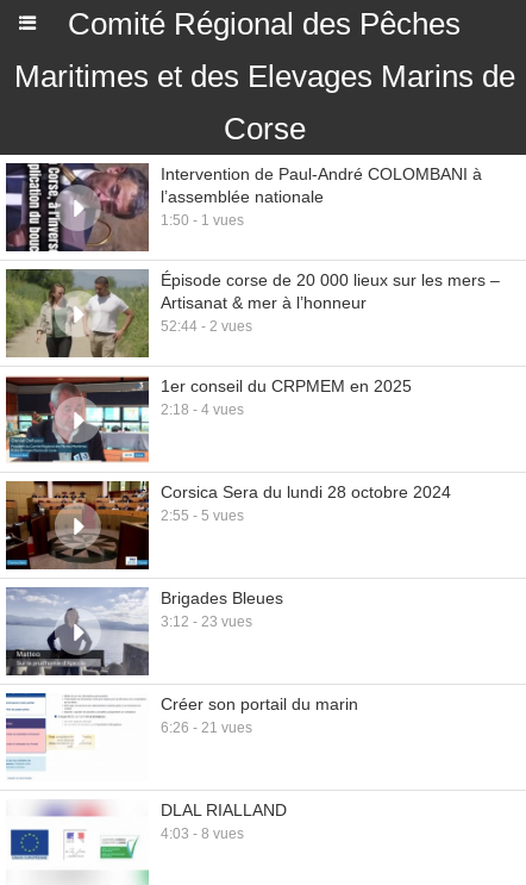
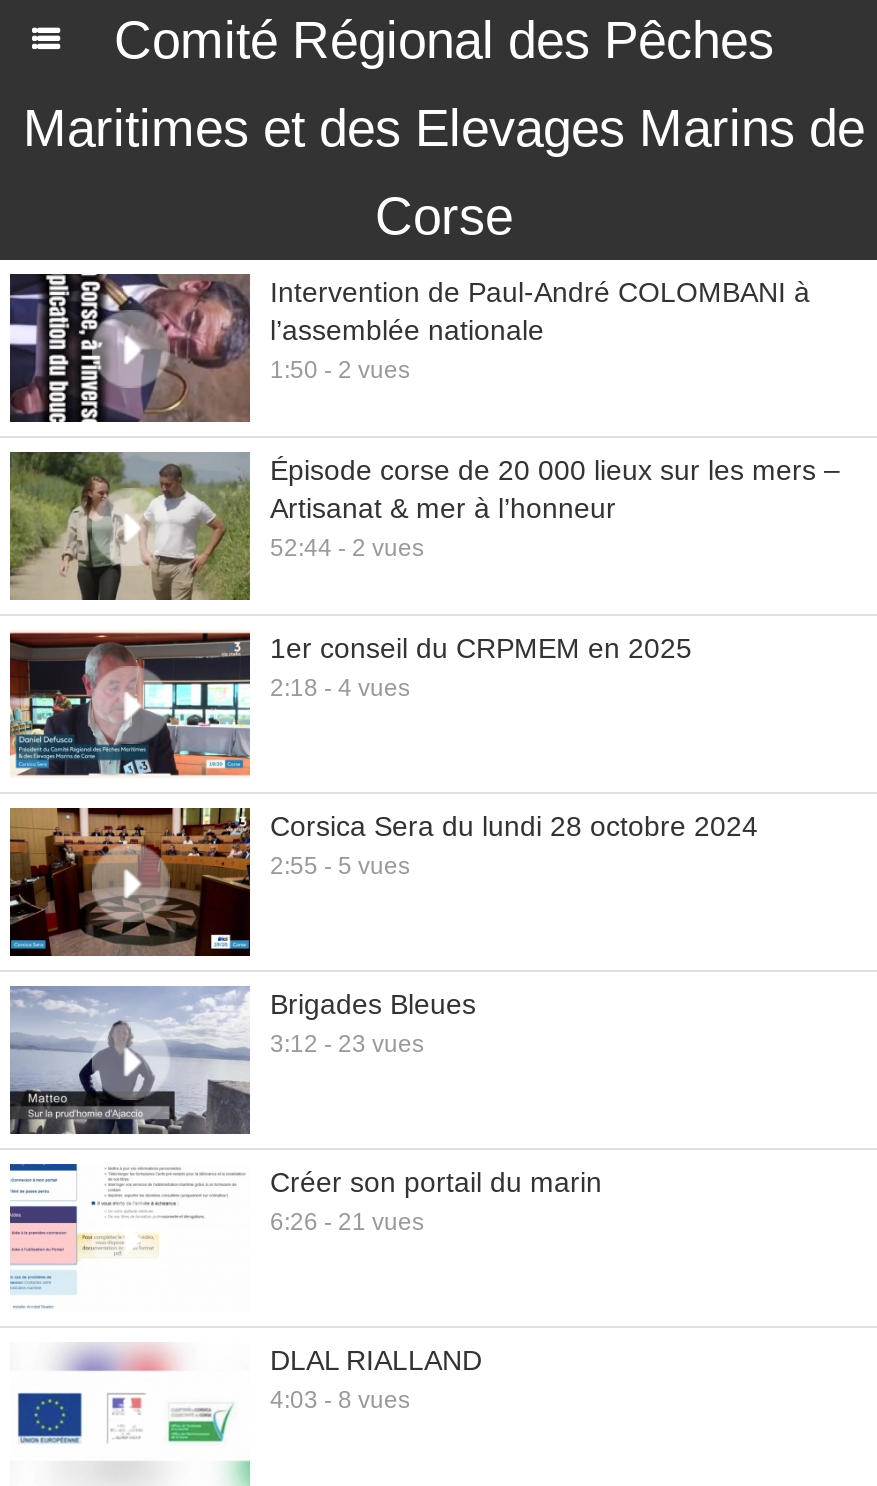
[161,212,244,229] 1:50 - 1 vues -> [270,356,410,384] 1:50 - 2 vues

